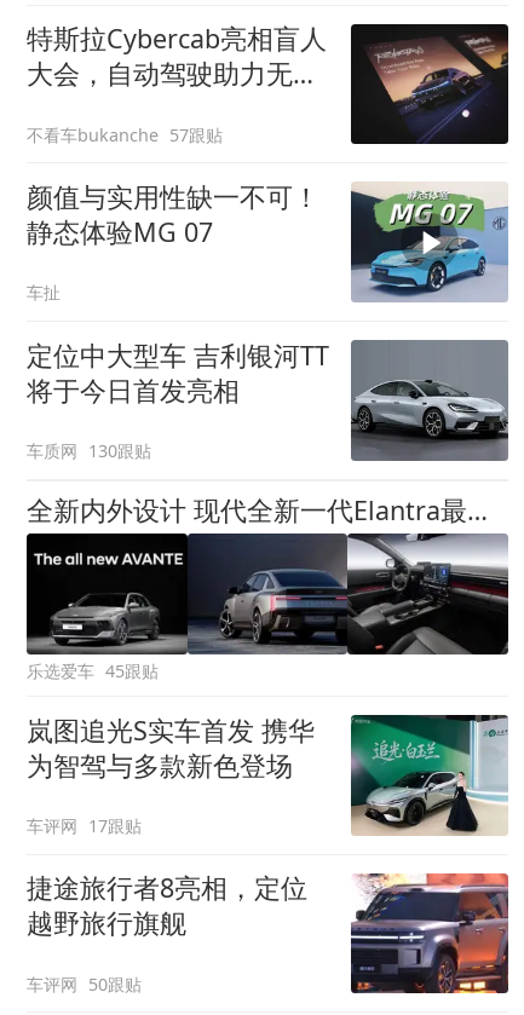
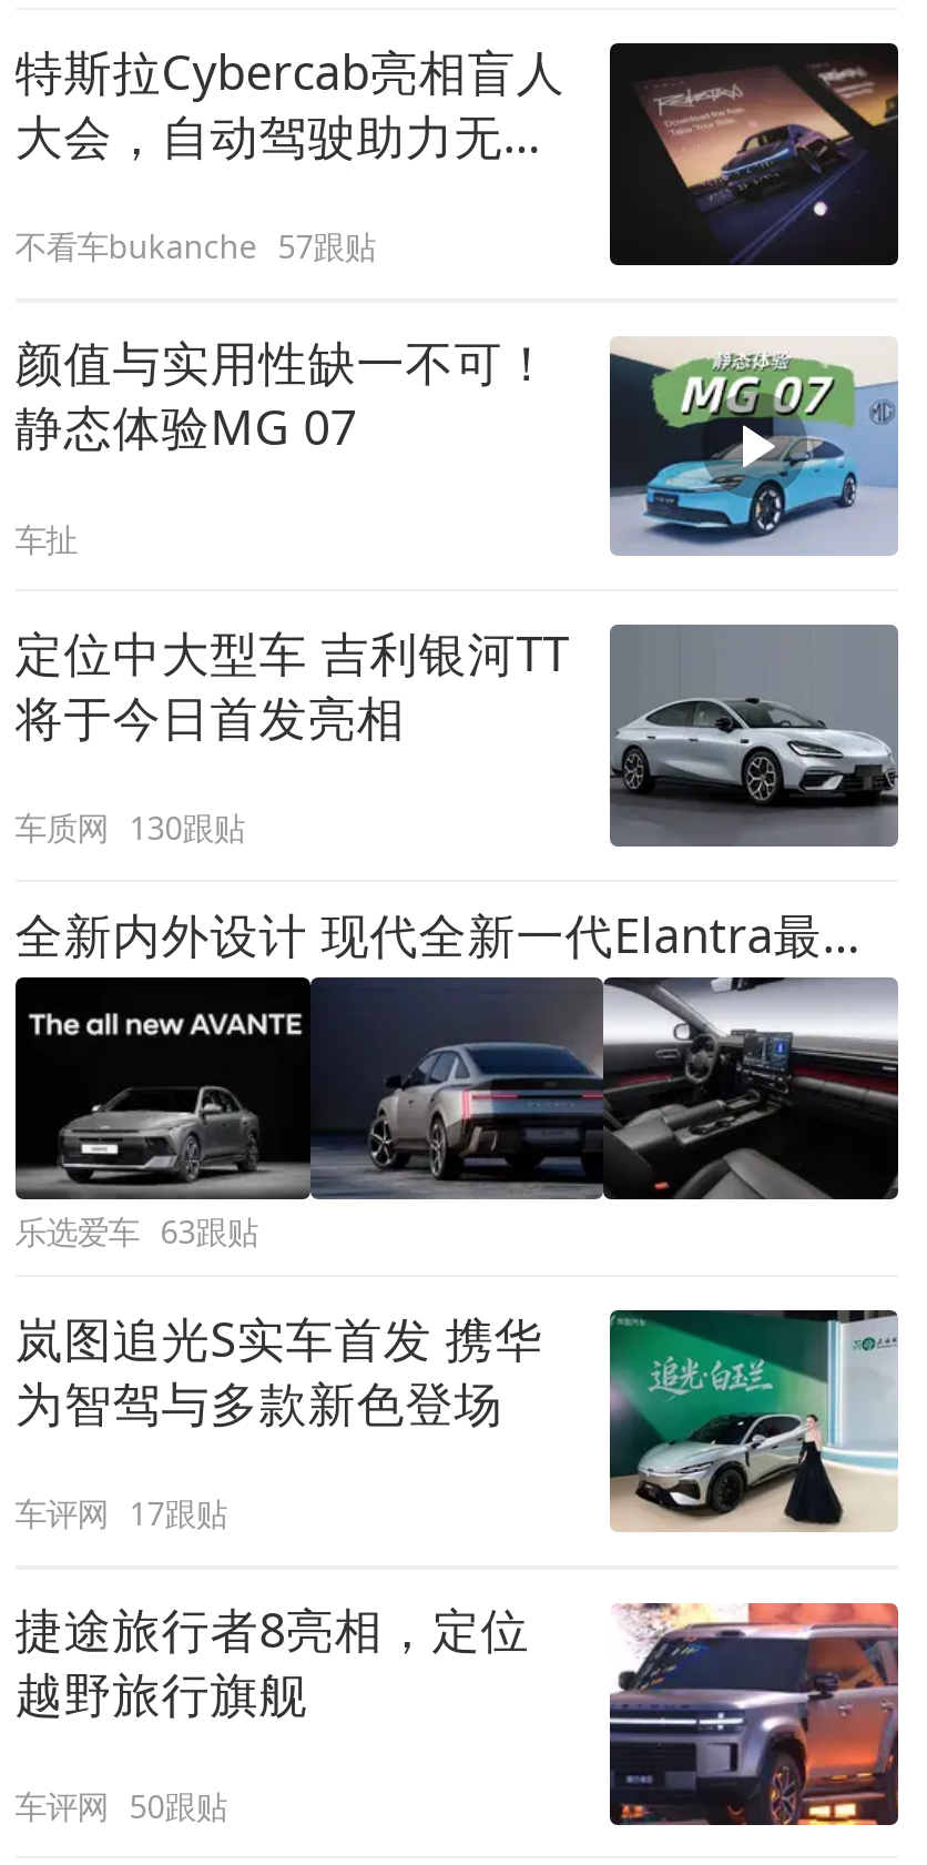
[26,660,159,683] 乐选爱车 45跟贴 -> [15,1209,258,1251] 乐选爱车 63跟贴

